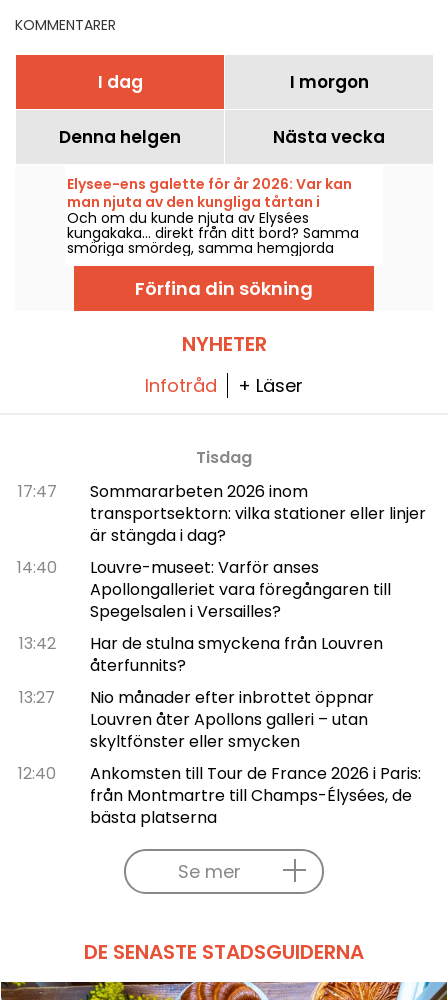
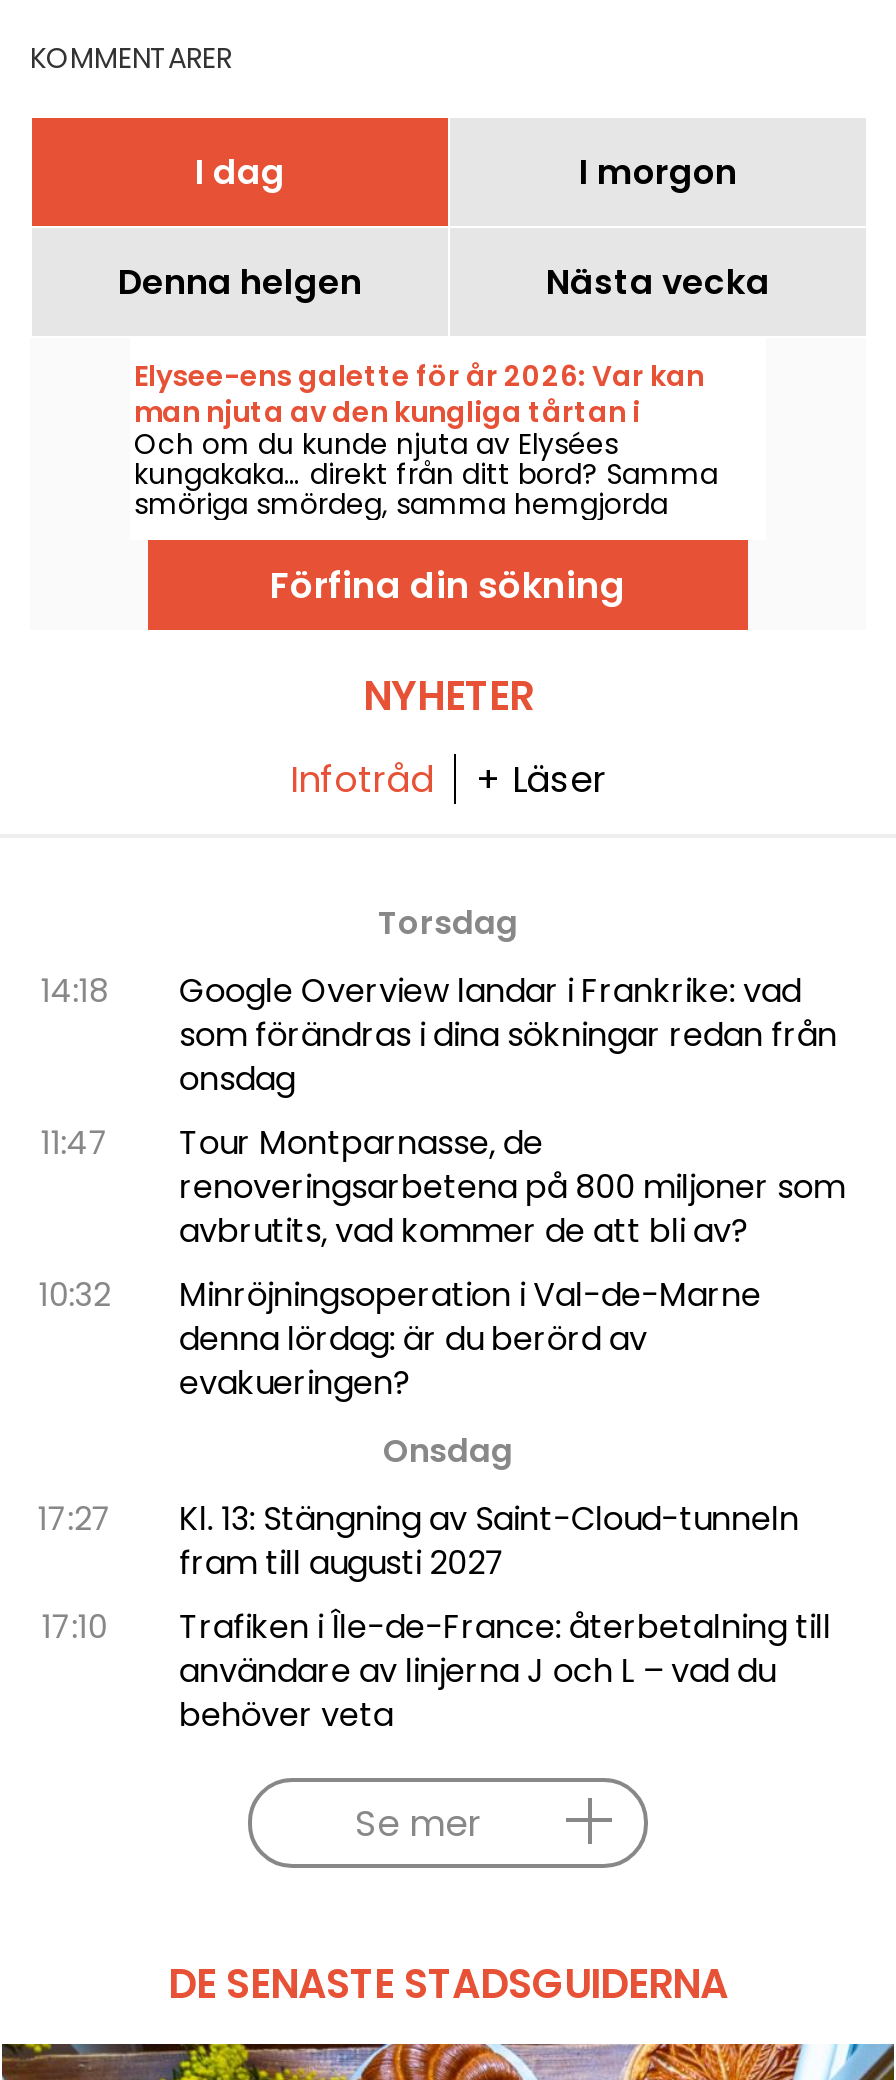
[17,446,426,829] Tisdag | 17:47 | Sommararbeten 2026 inom | transportsektorn: vilka stationer eller linjer | är stängda i dag? | 14:40 | Louvre-museet: Varför anses | Apollongalleriet vara föregångaren till | Spegelsalen i Versailles? | 13:42 | Har de stulna smyckena från Louvren | återfunnits? | 13:27 | Nio månader efter inbrottet öppnar | Louvren åter Apollons galleri – utan | skyltfönster eller smycken | 12:40 | Ankomsten till Tour de France 2026 i Paris: | från Montmartre till Champs-Élysées, de | bästa platserna -> [38,900,845,1738] Torsdag | 14:18 | Google Overview landar i Frankrike: vad | som förändras i dina sökningar redan från | onsdag | 11:47 | Tour Montparnasse, de | renoveringsarbetena på 800 miljoner som | avbrutits, vad kommer de att bli av? | 10:32 | Minröjningsoperation i Val-de-Marne | denna lördag: är du berörd av | evakueringen? | Onsdag | 17:27 | Kl. 13: Stängning av Saint-Cloud-tunneln | fram till augusti 2027 | 17:10 | Trafiken i Île-de-France: återbetalning till | användare av linjerna J och L – vad du | behöver veta

